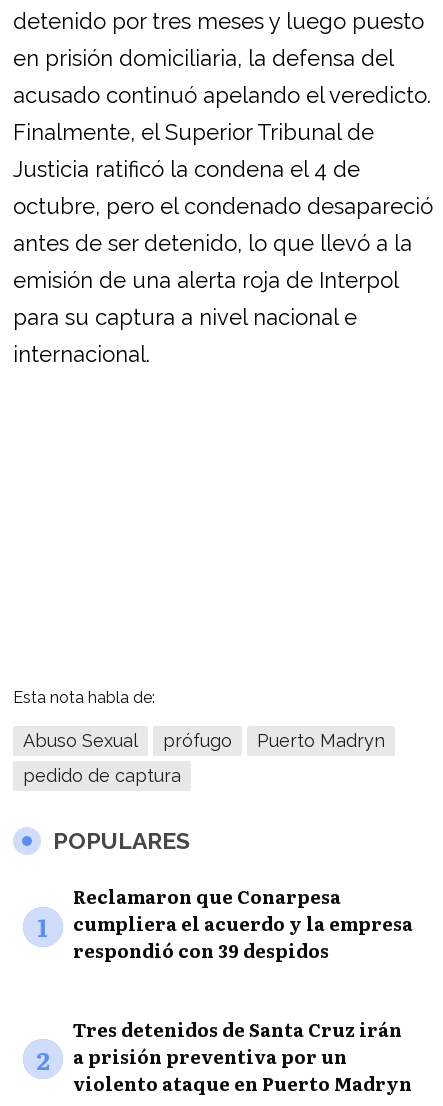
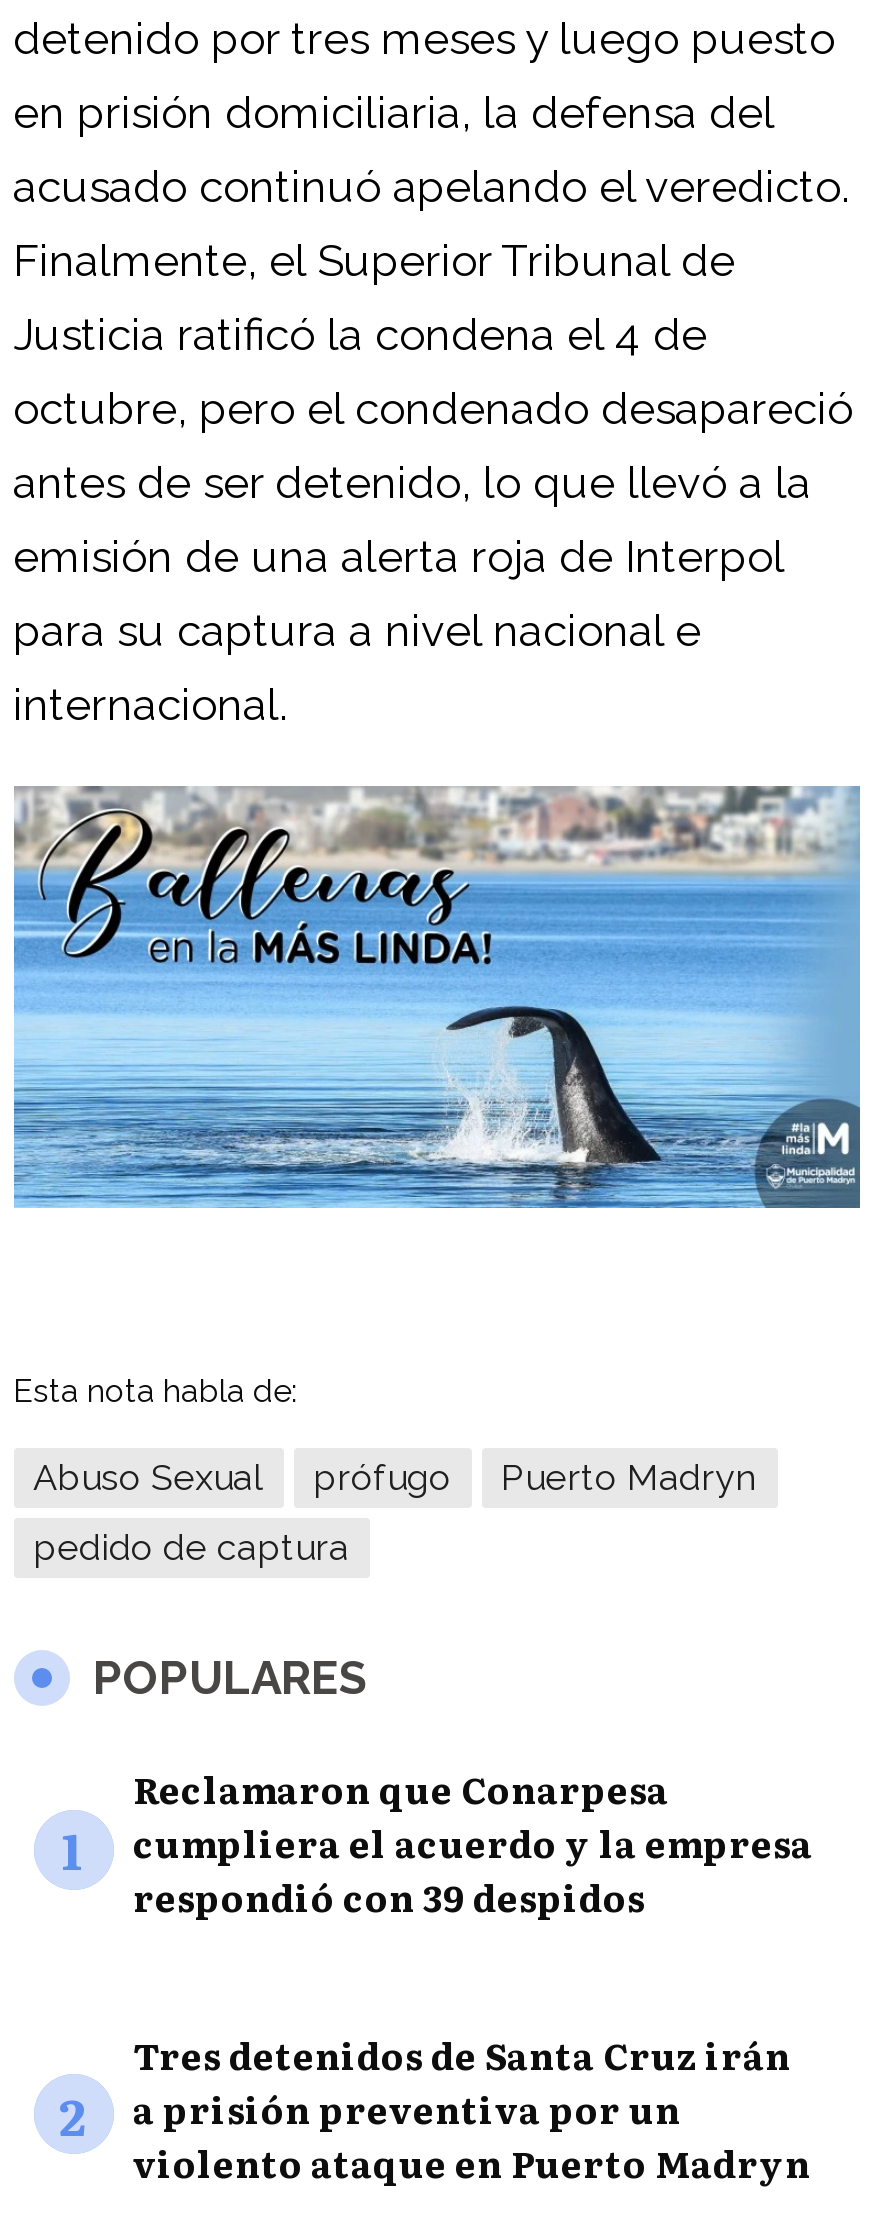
none -> [12,784,862,1210] [image]

